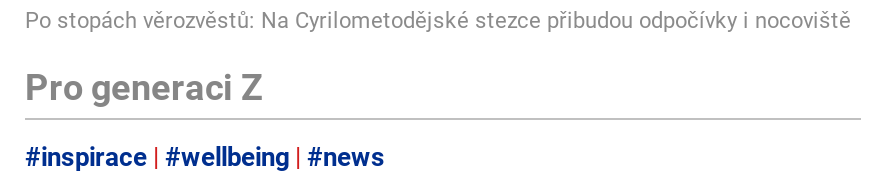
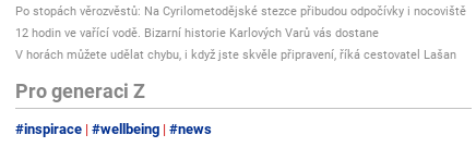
none -> [15,26,456,62] 12 hodin ve vařící vodě. Bizarní historie Karlových Varů vás dostane | V horách můžete udělat chybu, i když jste skvěle připravení, říká cestovatel Lašan

